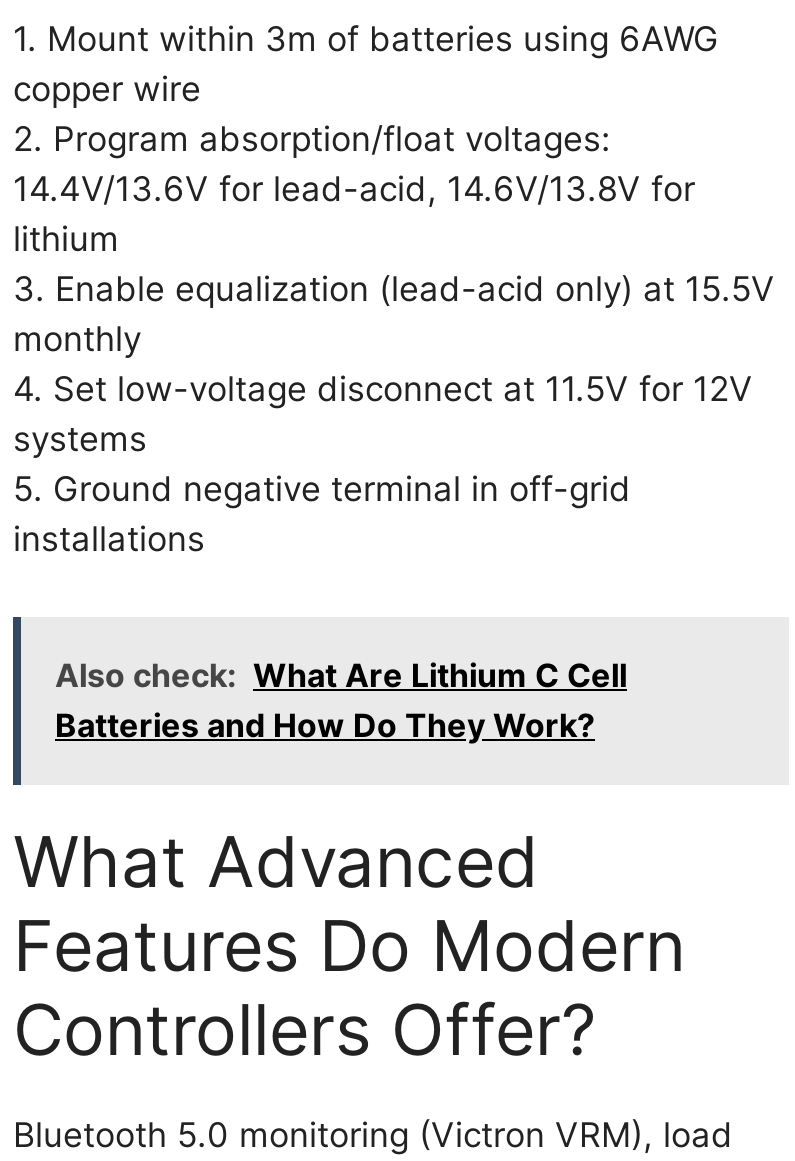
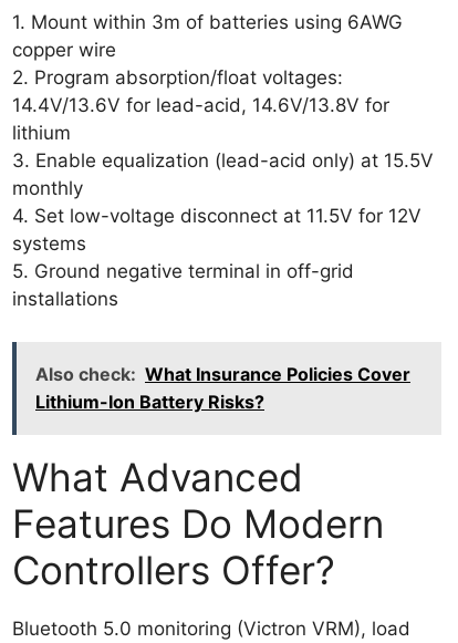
[55,654,627,744] Also check: What Are Lithium C Cell | Batteries and How Do They Work? -> [35,362,410,412] Also check: What Insurance Policies Cover | Lithium-Ion Battery Risks?

